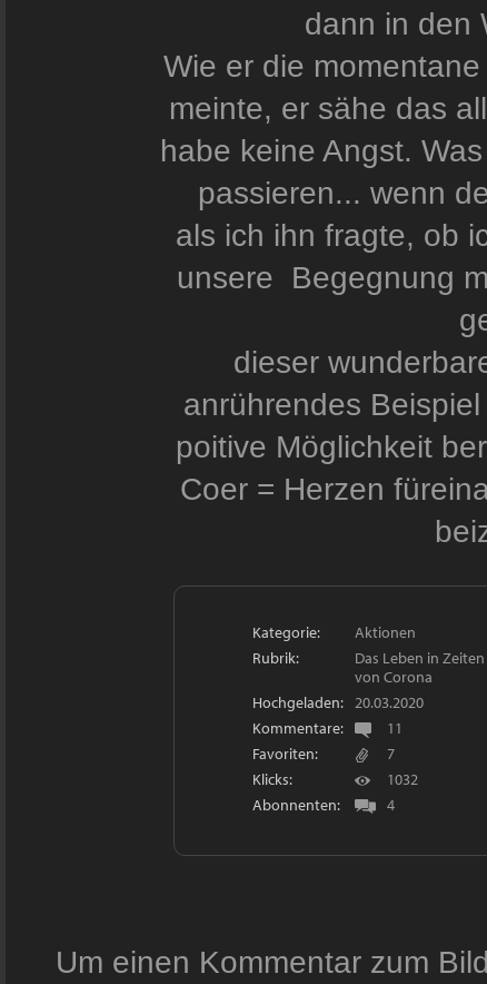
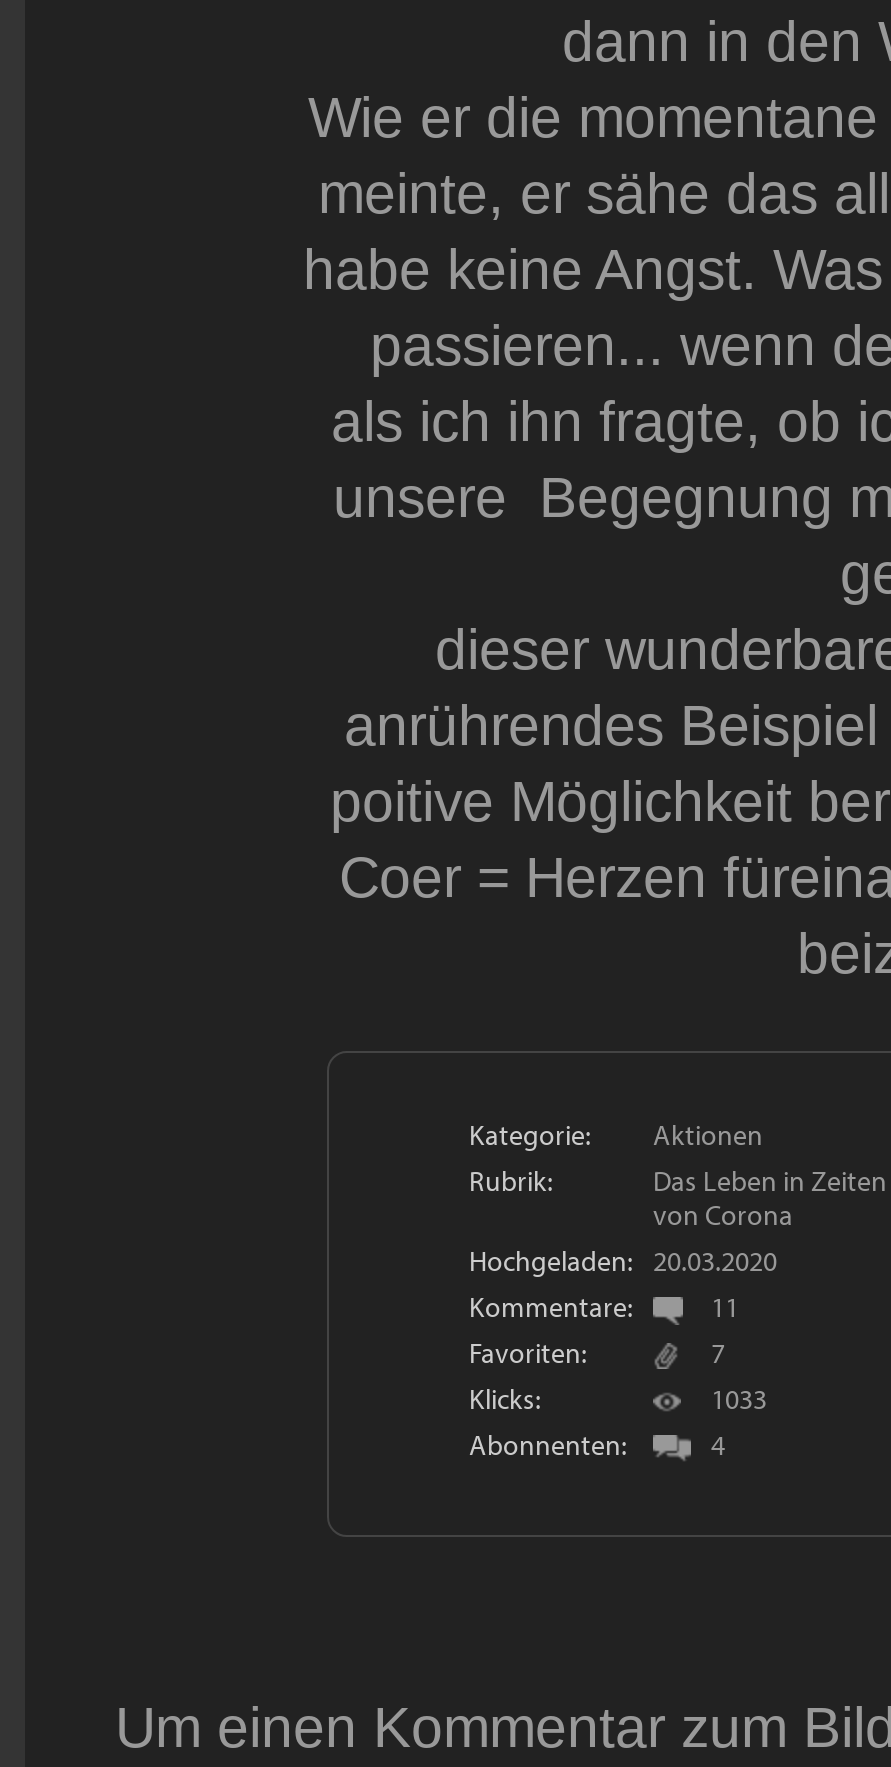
[387,769,418,789] 1032 -> [711,1381,767,1417] 1033

